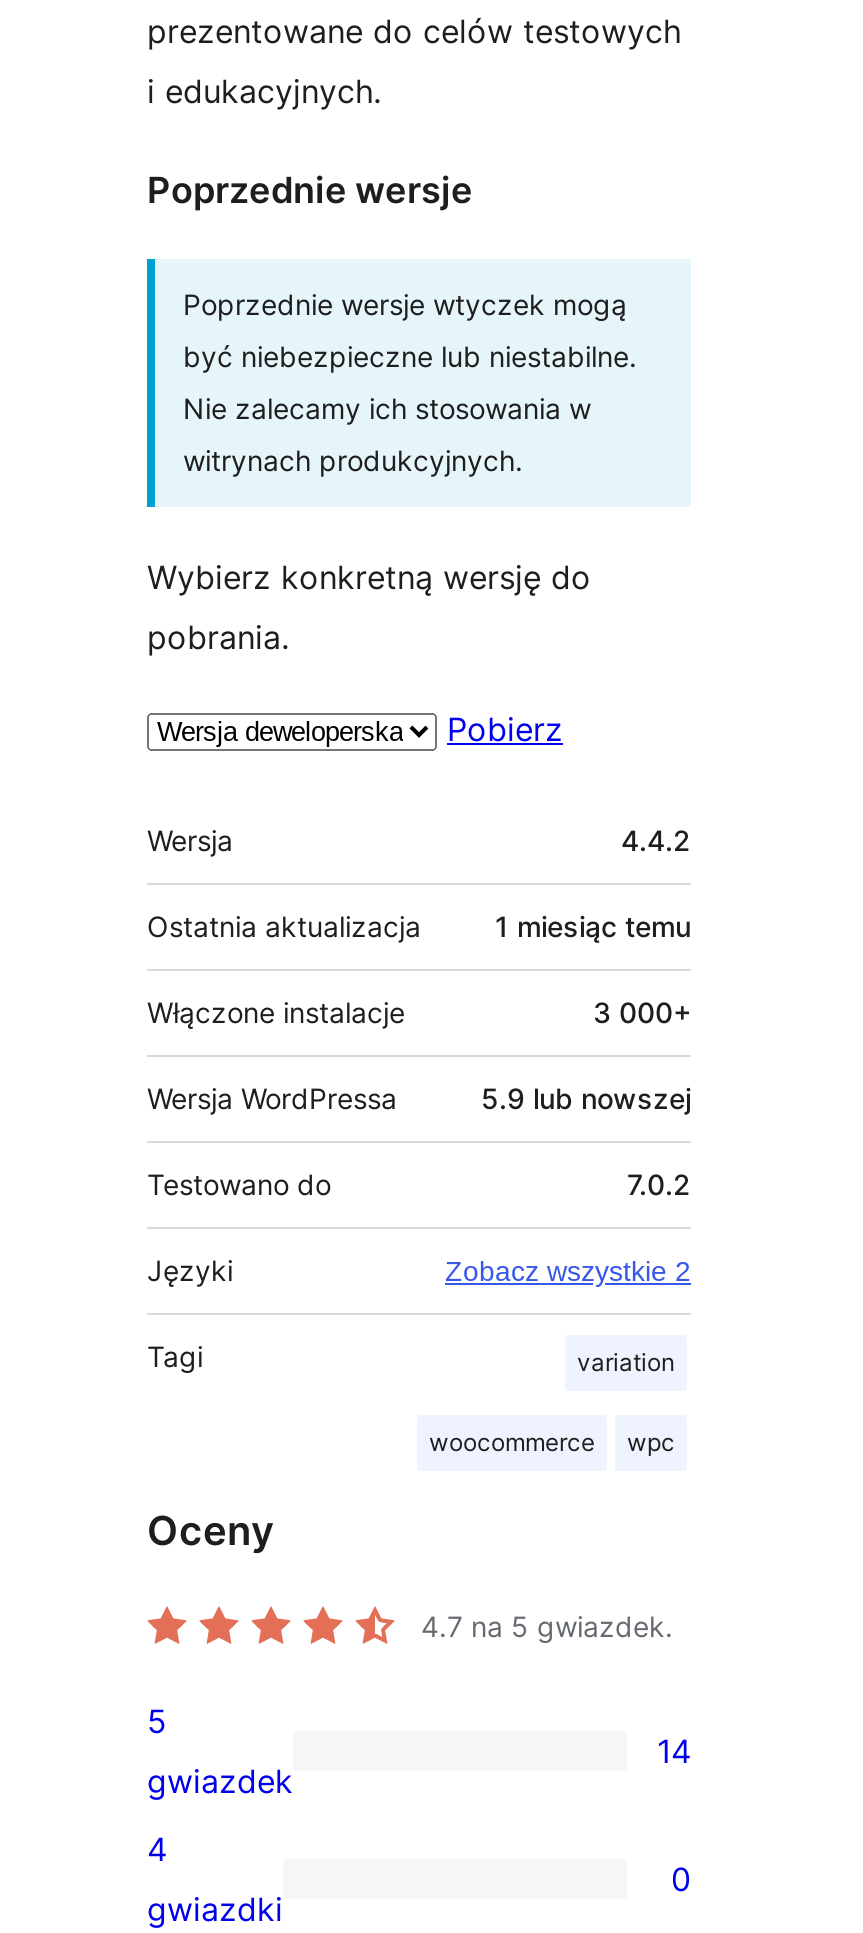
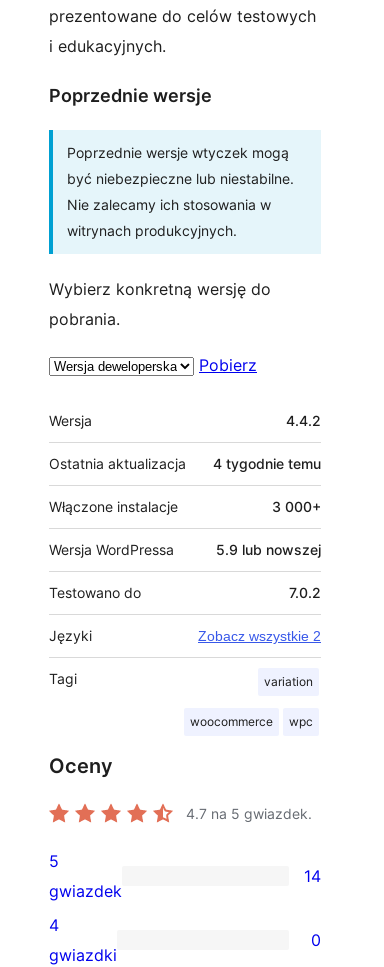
[495,908,691,942] 1 miesiąc temu -> [213,455,321,472] 4 tygodnie temu

